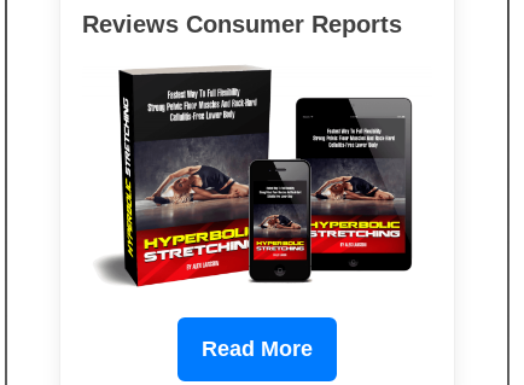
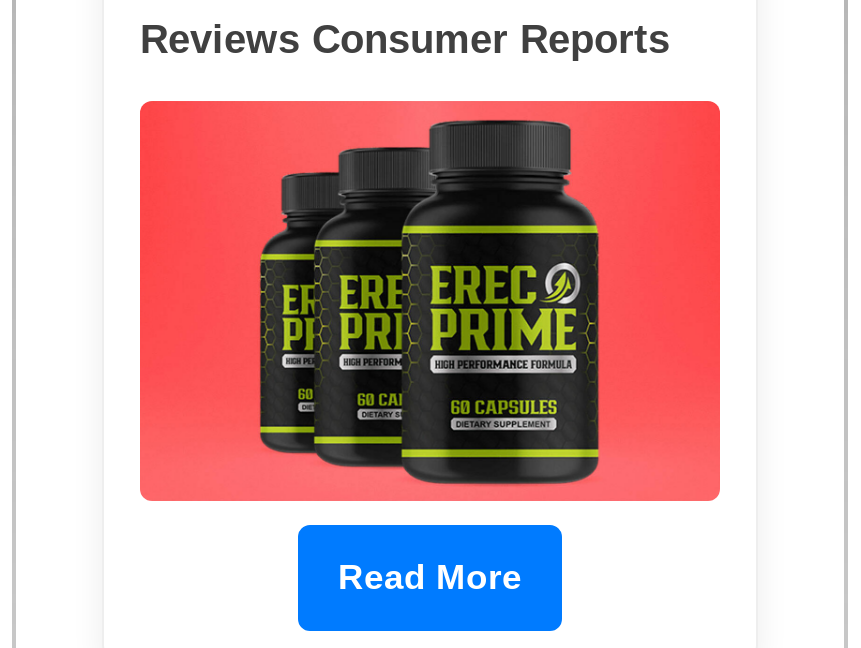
[82,60,432,302] [image] -> [138,98,722,502] [image]

